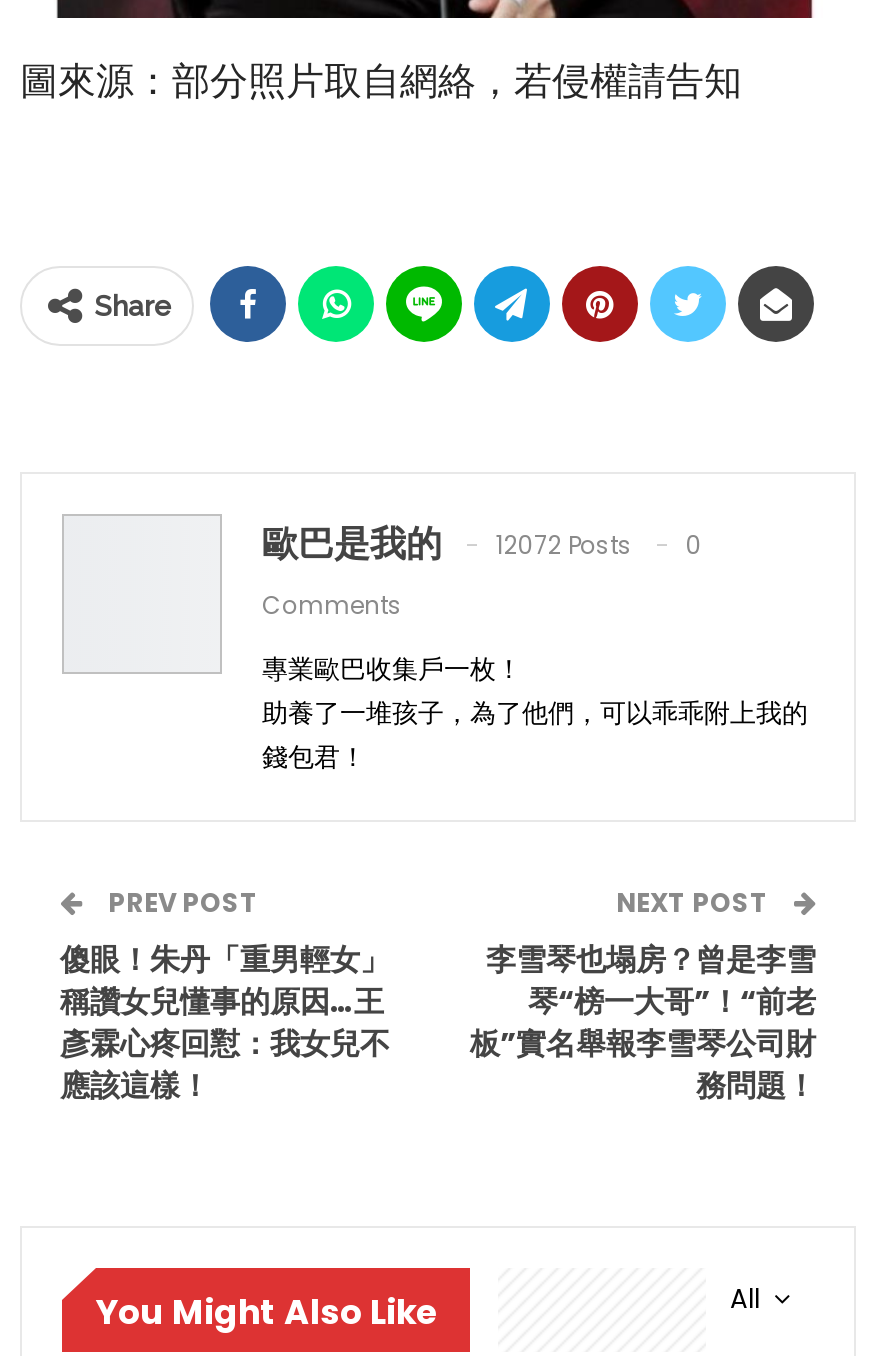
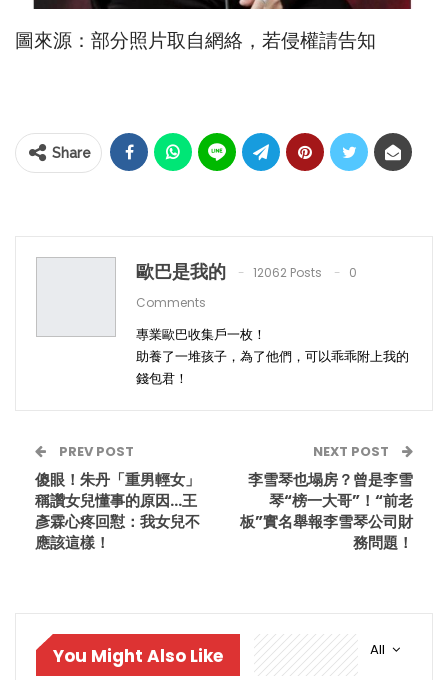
[262,519,702,569] 歐巴是我的 12072 Posts 0 -> [136,259,357,284] 歐巴是我的 12062 Posts 0

